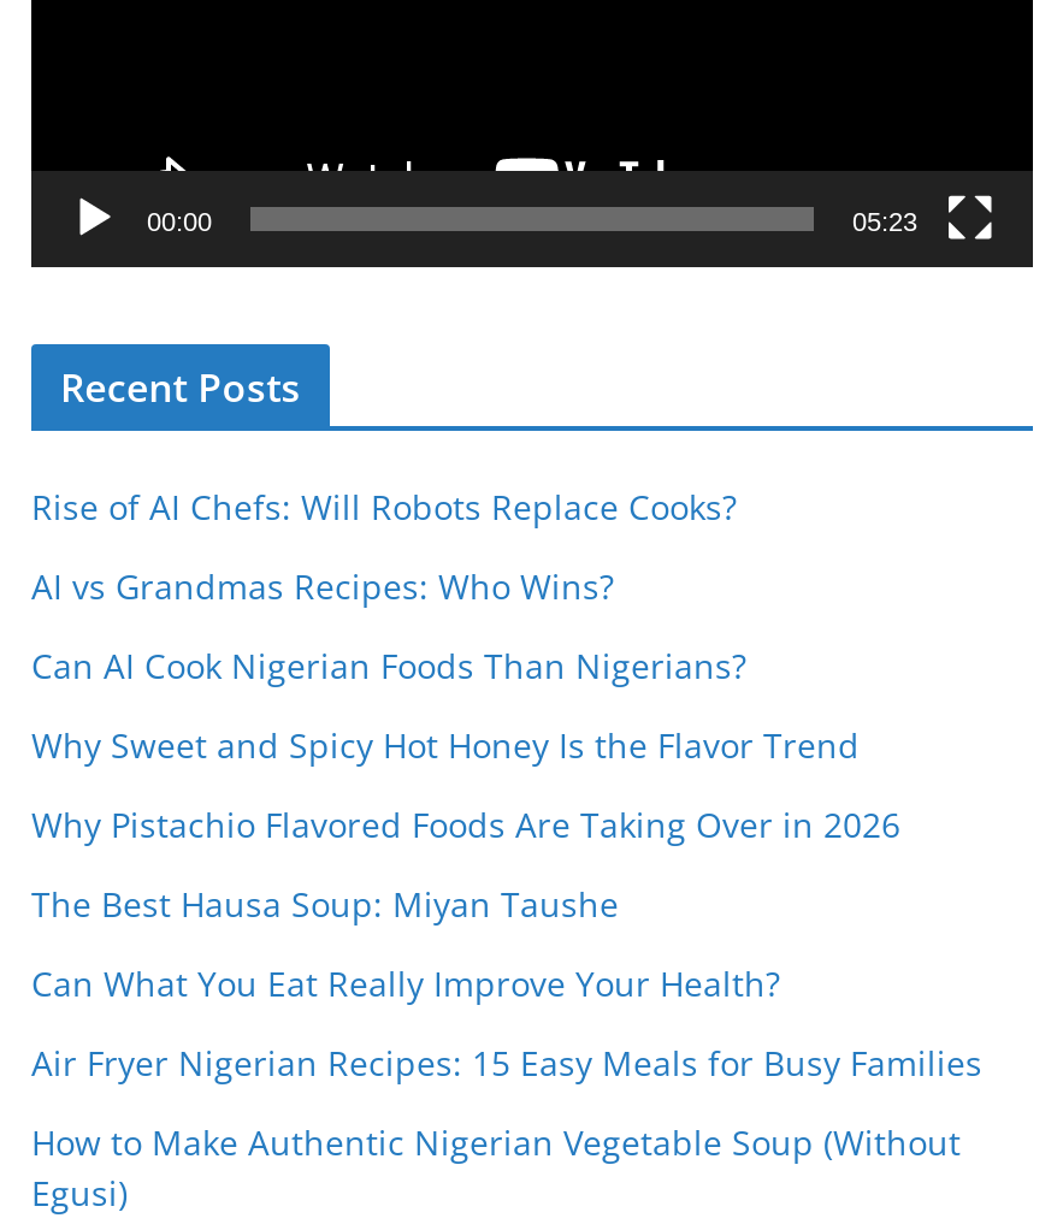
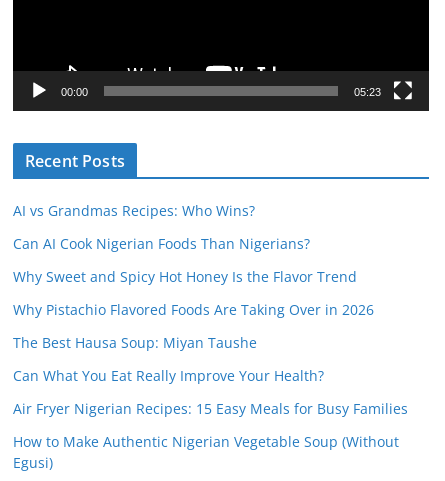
[31,484,737,530] Rise of AI Chefs: Will Robots Replace Cooks? -> none

